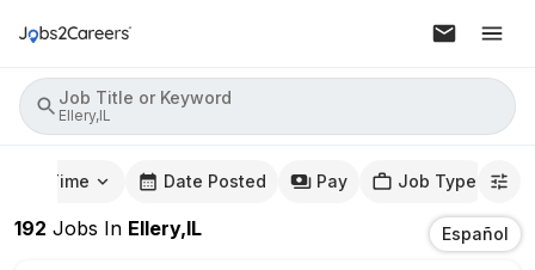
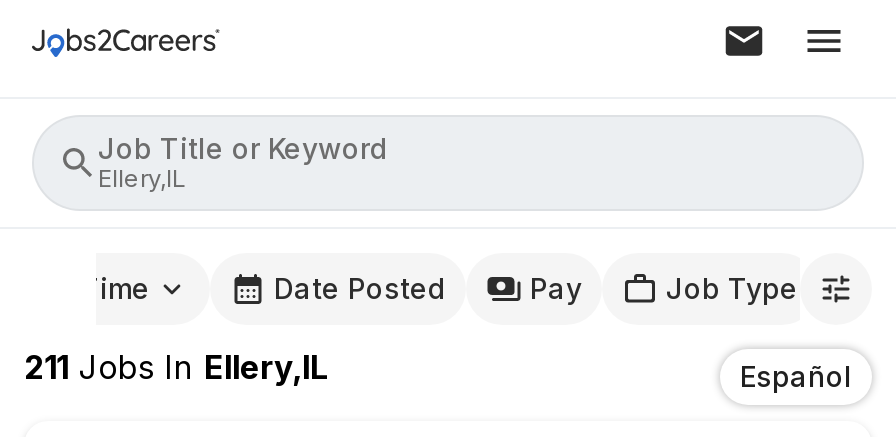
[14,216,202,240] 192 Jobs In Ellery,IL -> [24,347,328,387] 211 Jobs In Ellery,IL

